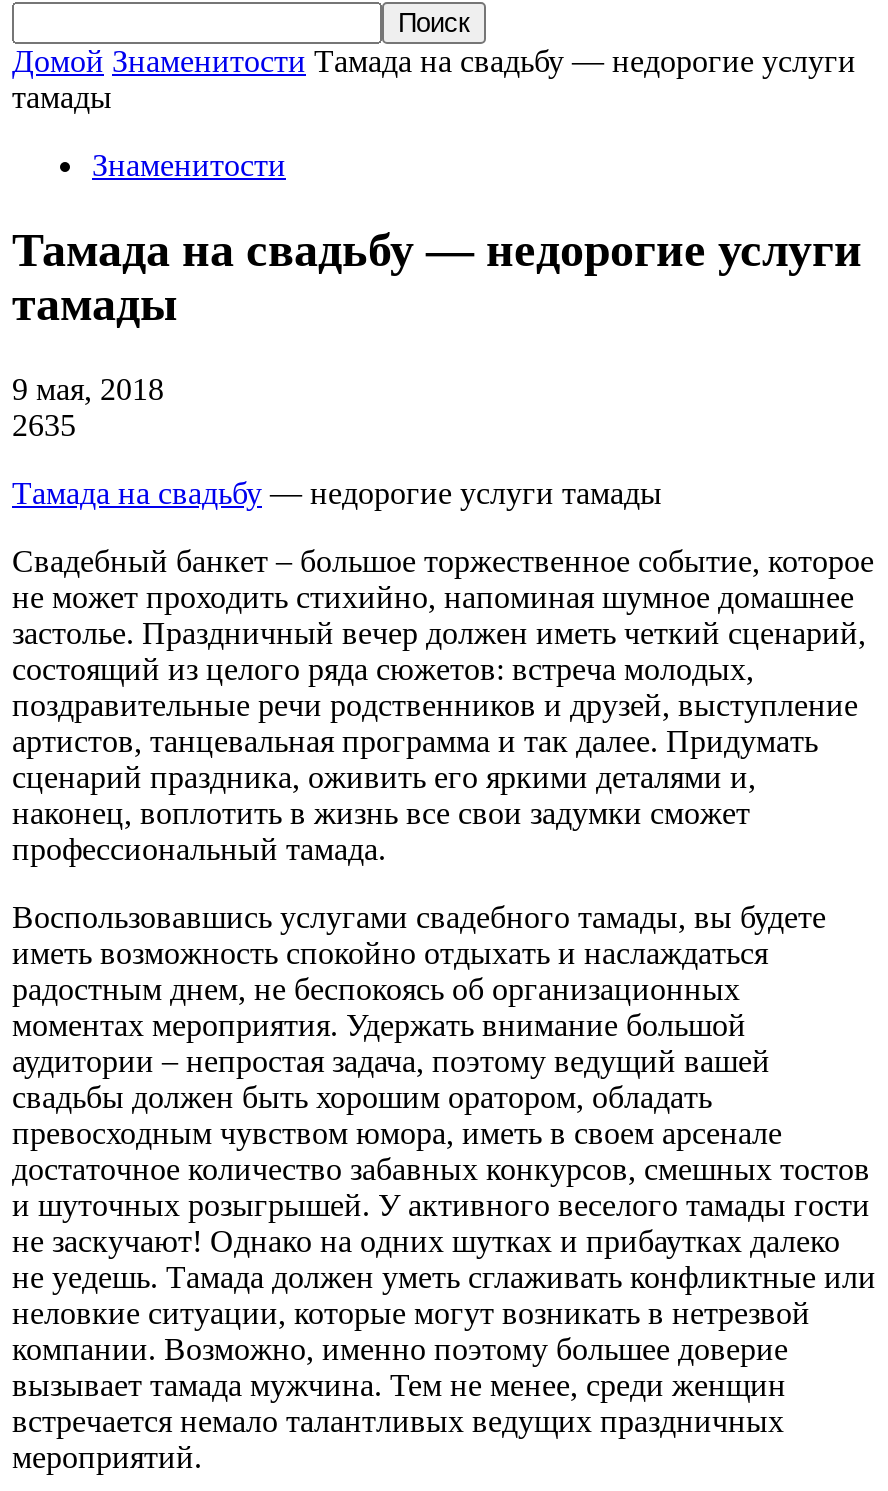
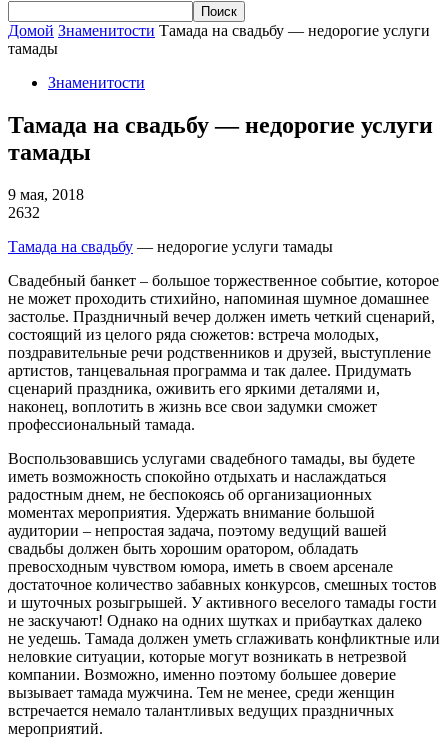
[12,408,76,442] 2635 -> [8,204,40,221] 2632

